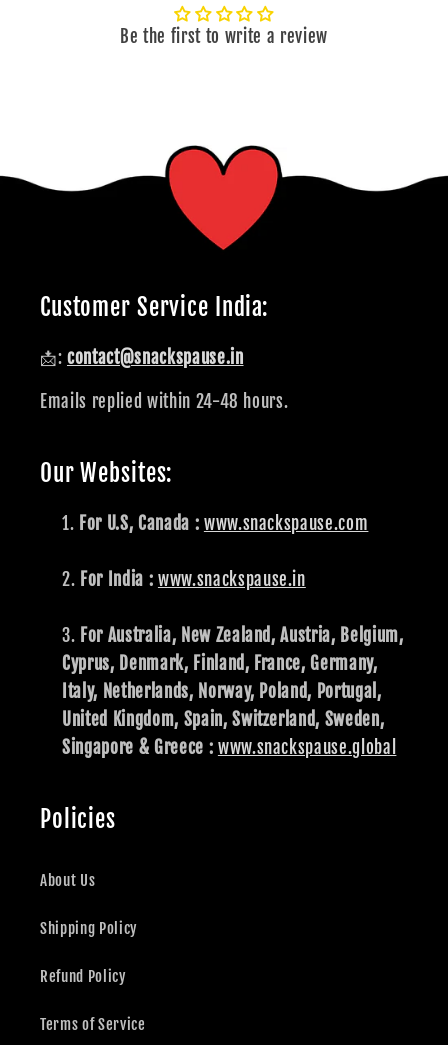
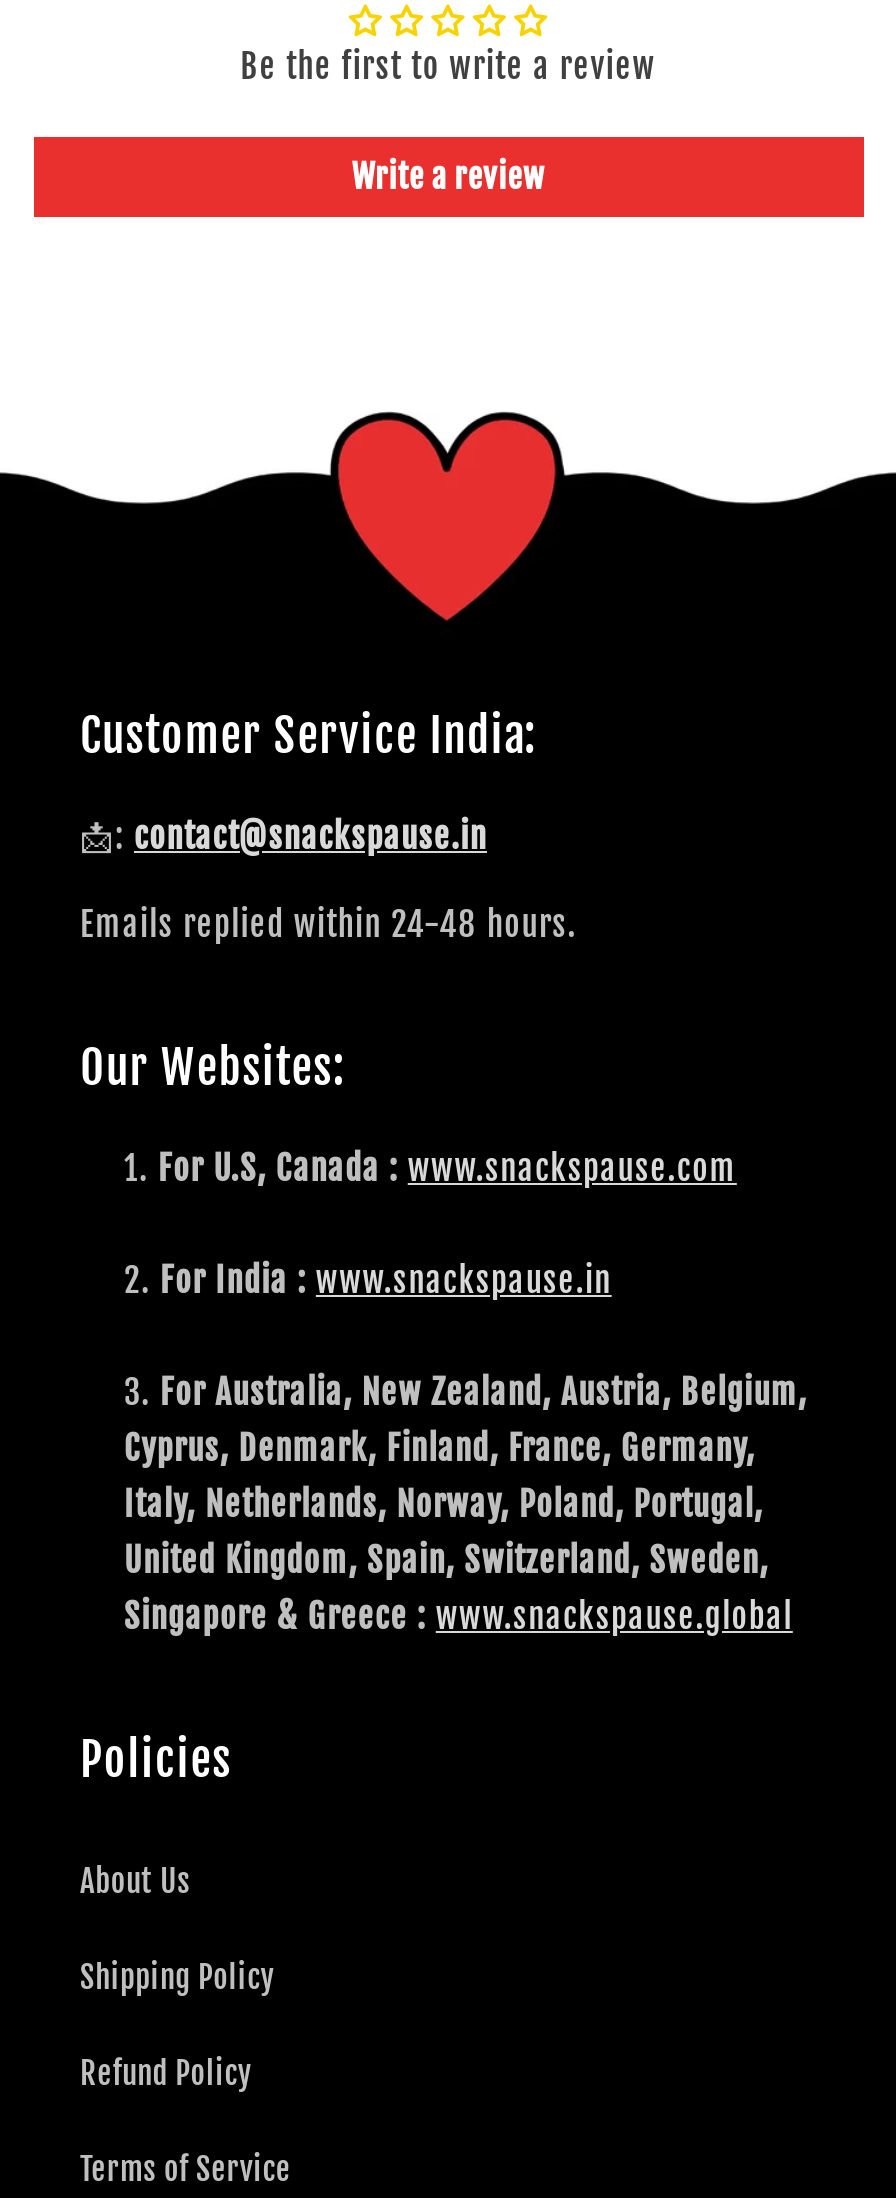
none -> [352,157,544,197] Write a review

